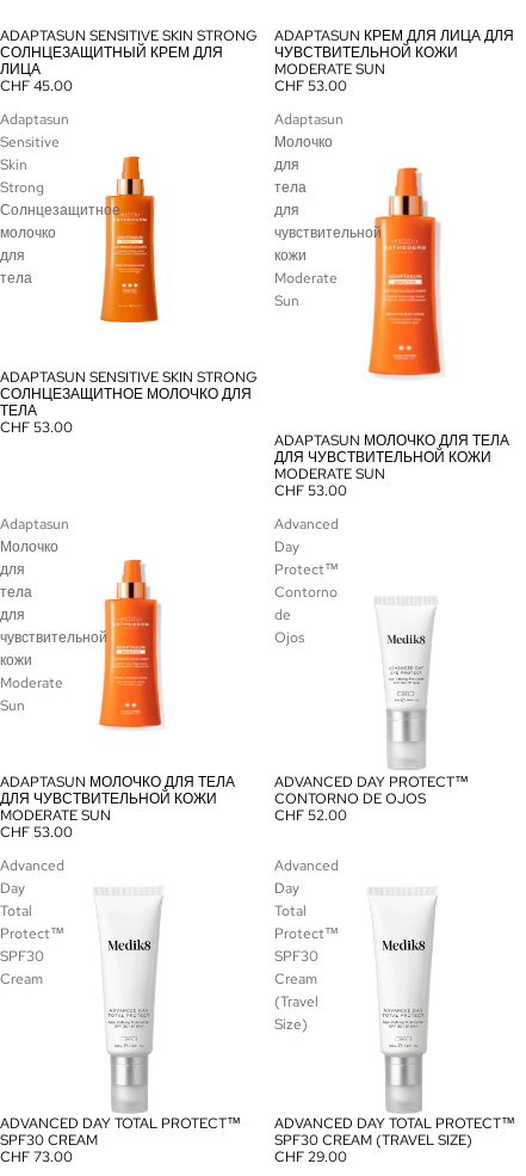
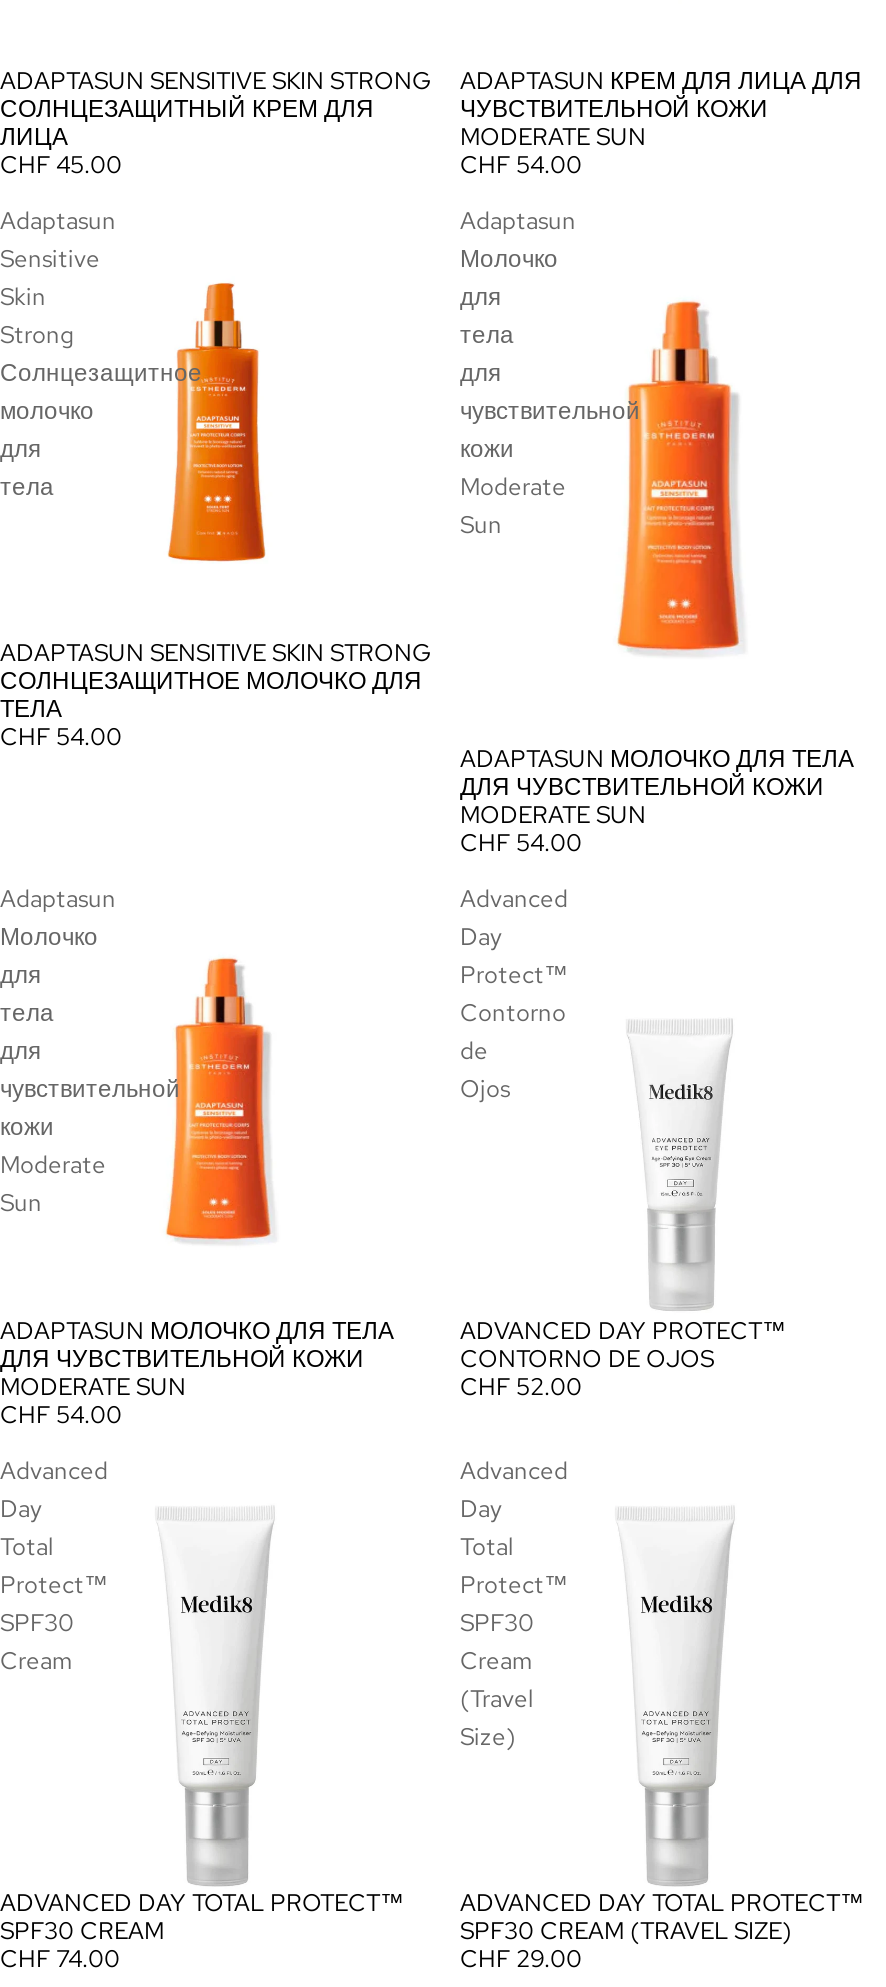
[274,76,347,96] CHF 53.00 -> [460,149,582,181] CHF 54.00
[0,418,73,437] CHF 53.00 -> [0,721,122,753] CHF 54.00
[274,481,347,500] CHF 53.00 -> [460,827,582,859] CHF 54.00
[0,822,73,841] CHF 53.00 -> [0,1399,122,1431] CHF 54.00
[0,1147,73,1166] CHF 73.00 -> [0,1943,120,1975] CHF 74.00

